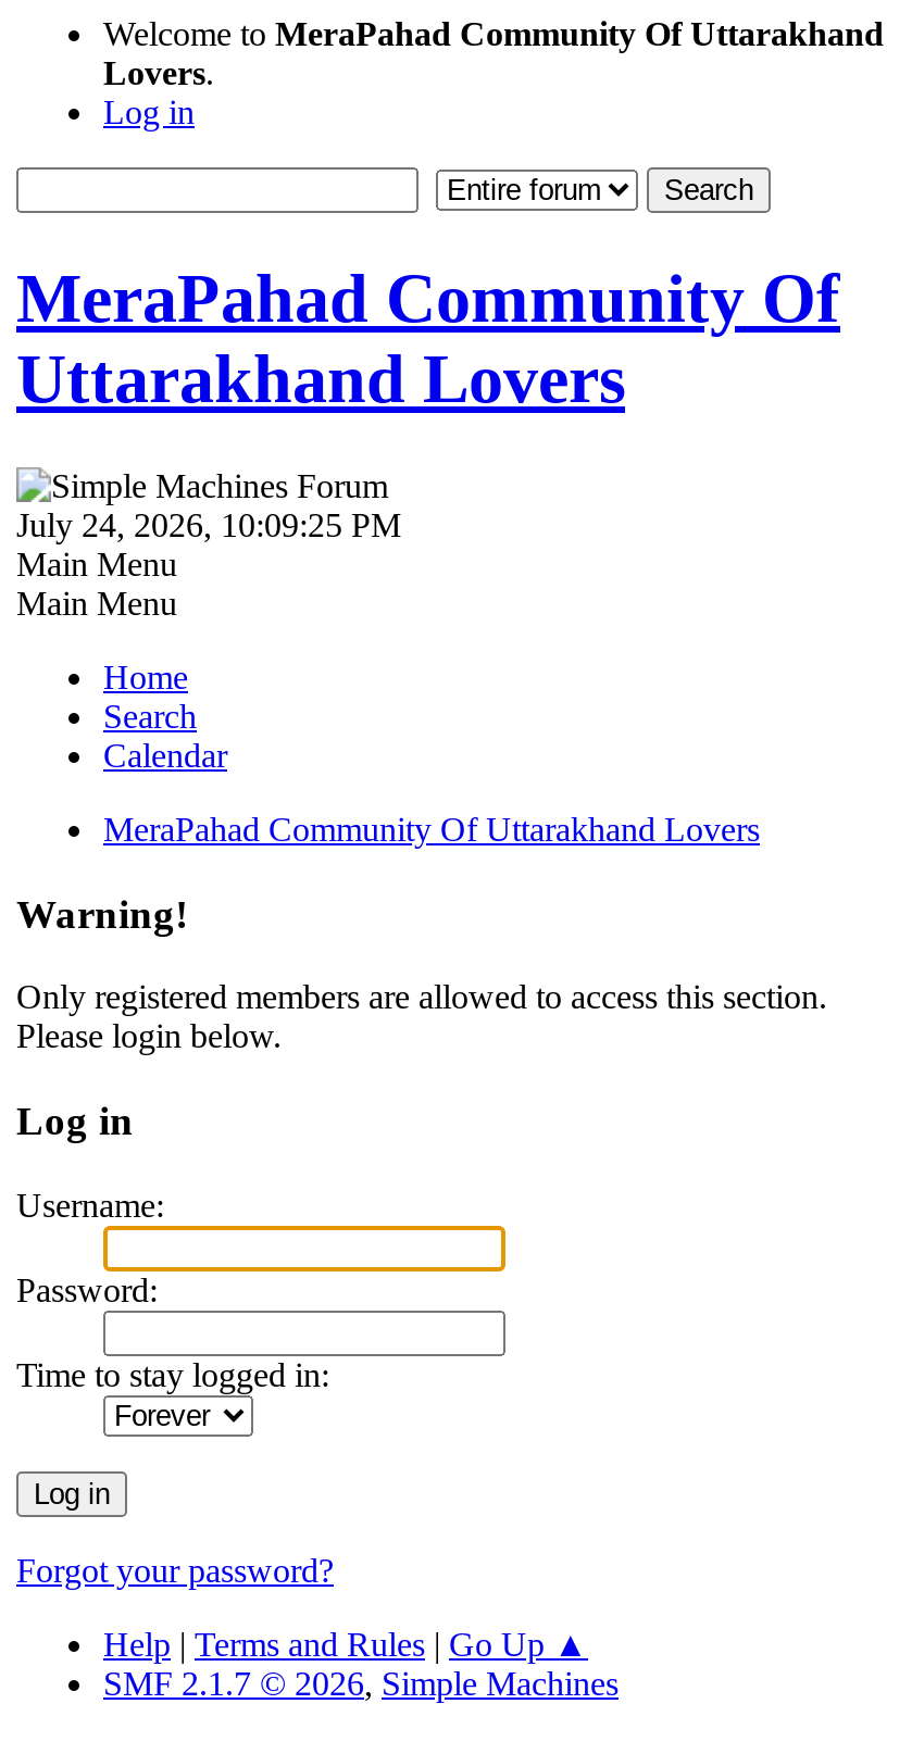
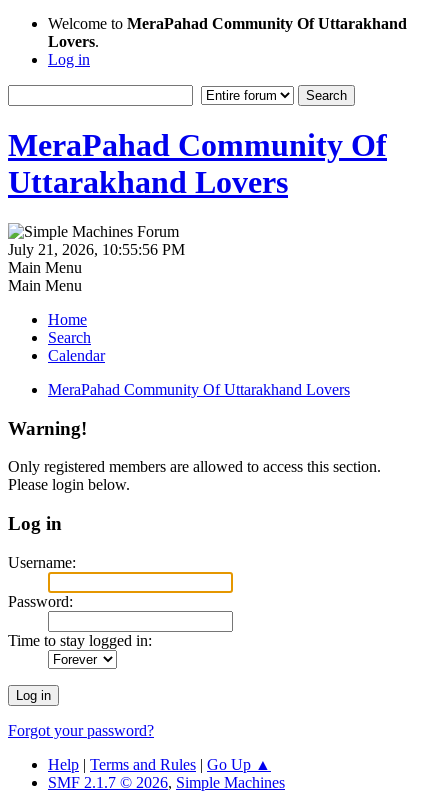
[16,506,401,543] July 24, 2026, 10:09:25 PM -> [8,241,185,258] July 21, 2026, 10:55:56 PM

